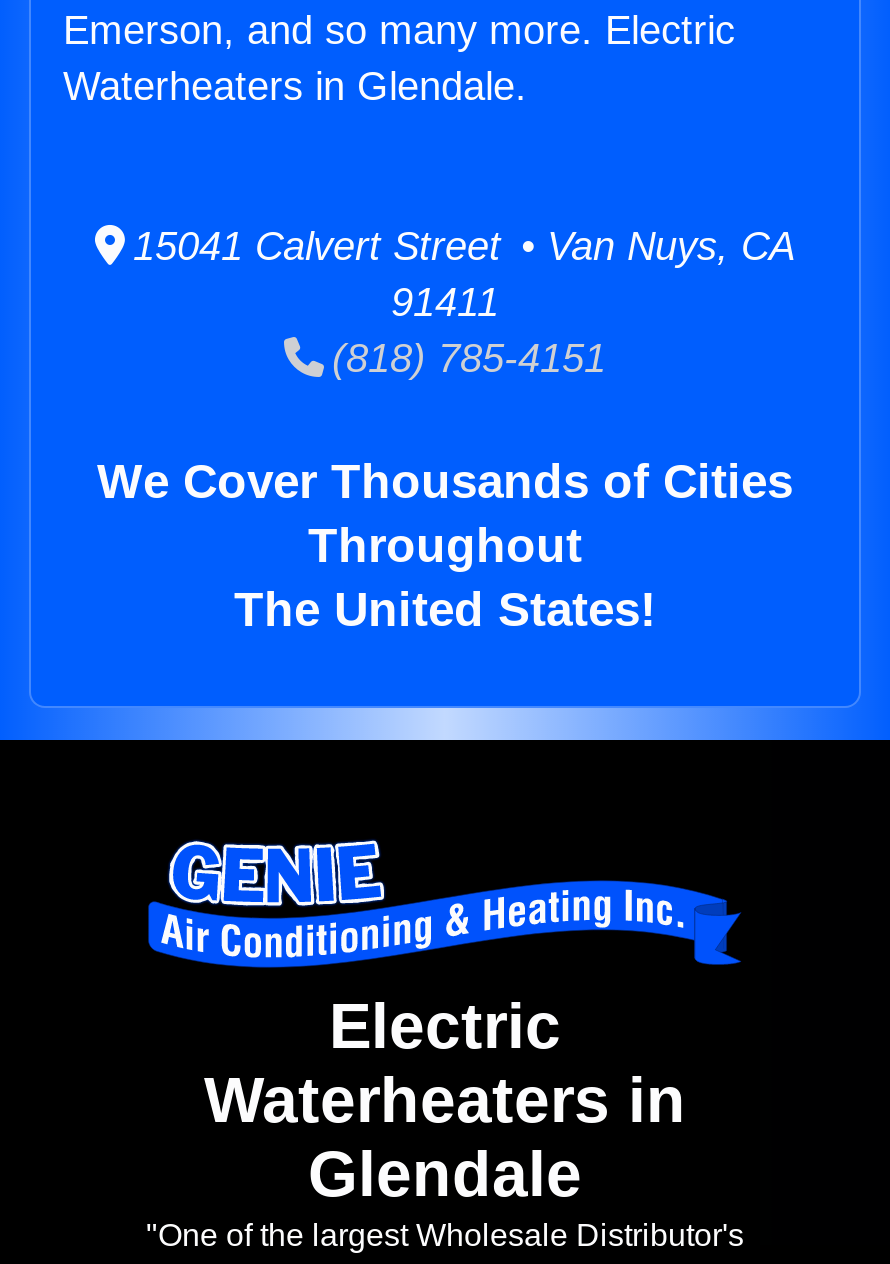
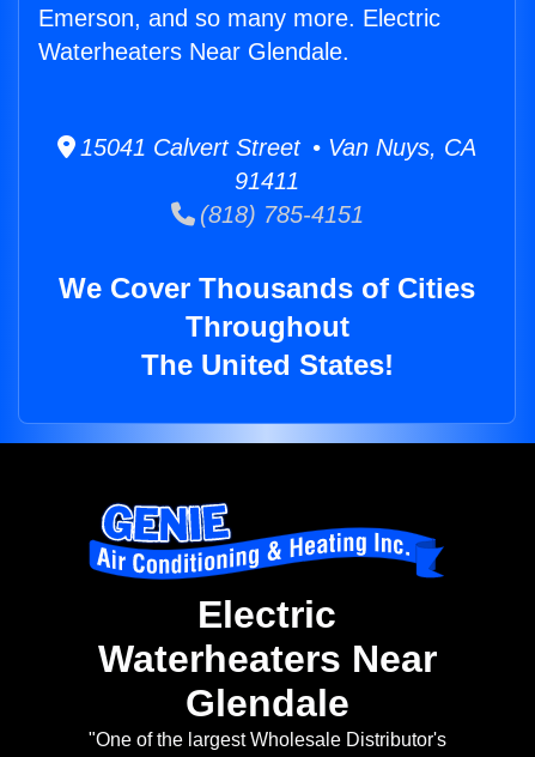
[63,64,527,108] Waterheaters in Glendale. -> [38,38,349,65] Waterheaters Near Glendale.
[204,1065,686,1137] Waterheaters in -> [98,638,436,681] Waterheaters Near

